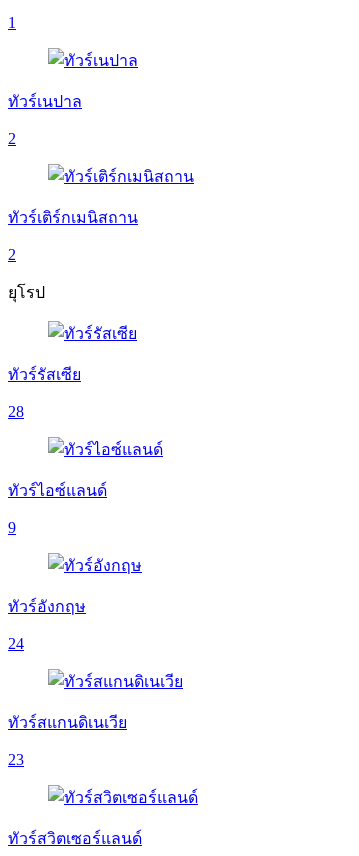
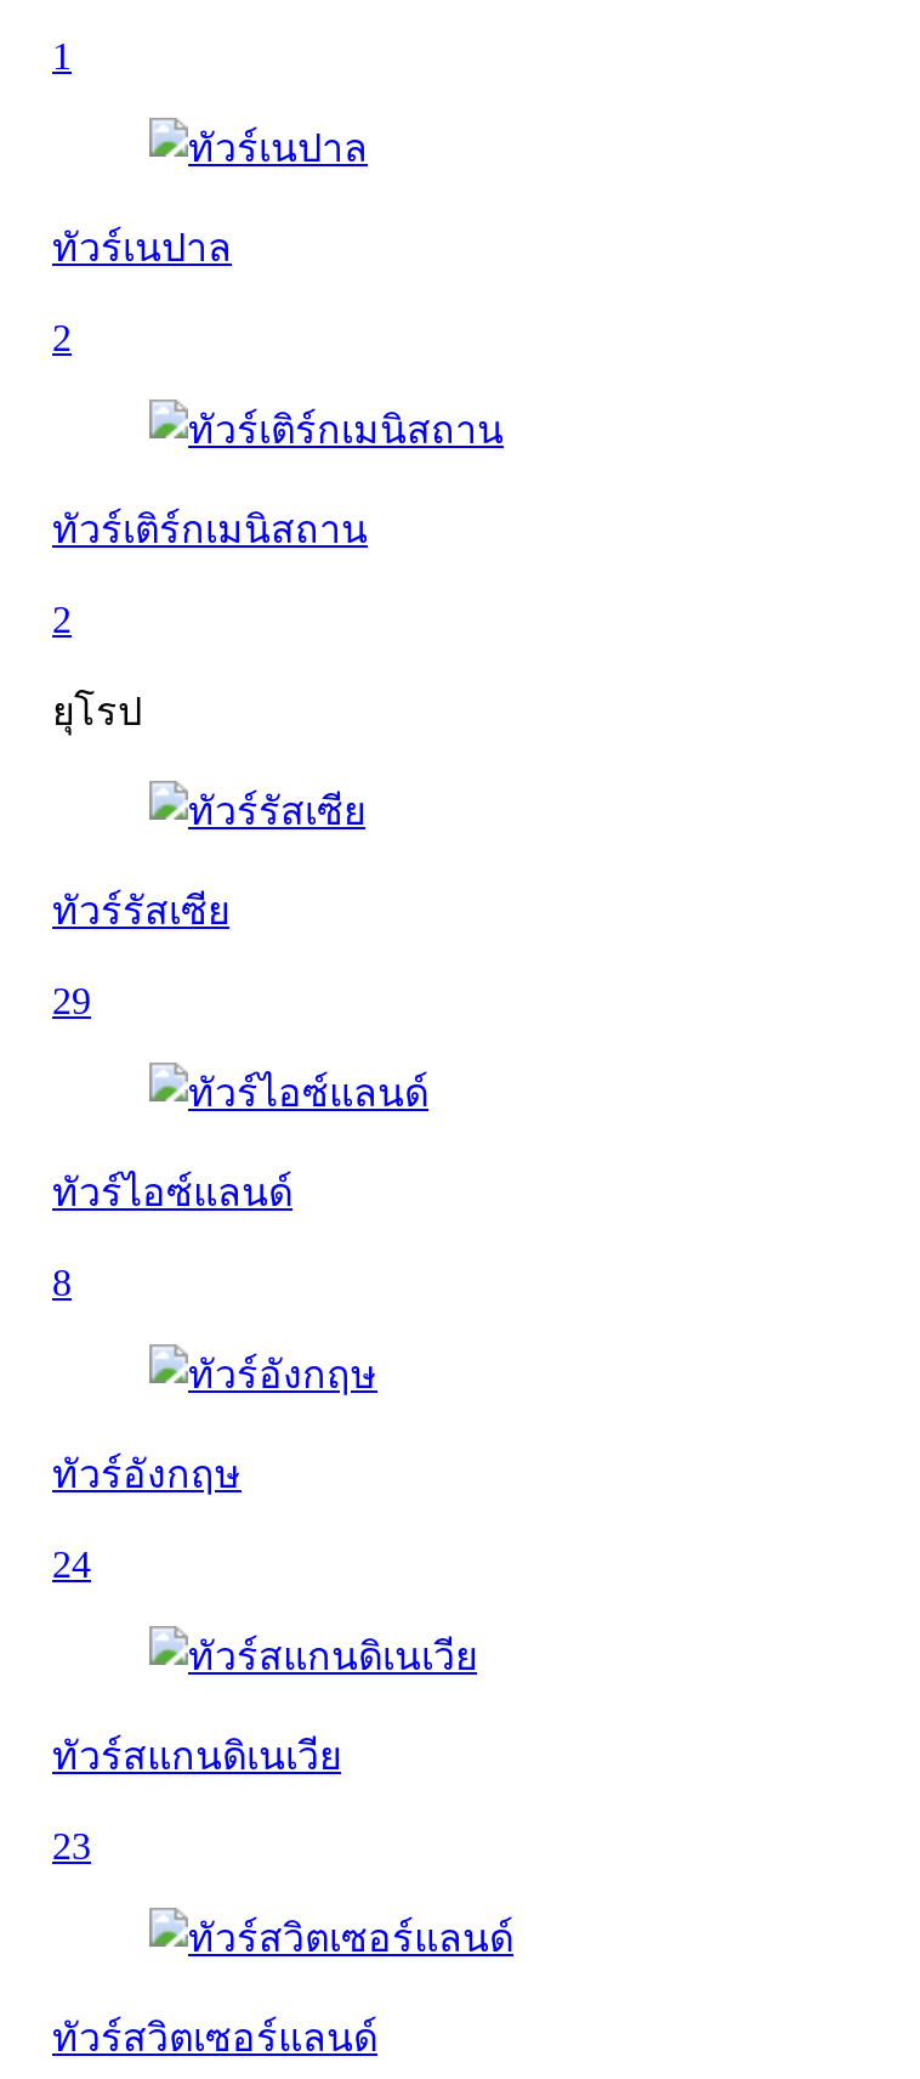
[8,403,24,420] 28 -> [52,980,91,1021] 29
[8,519,16,536] 9 -> [52,1262,72,1303] 8

